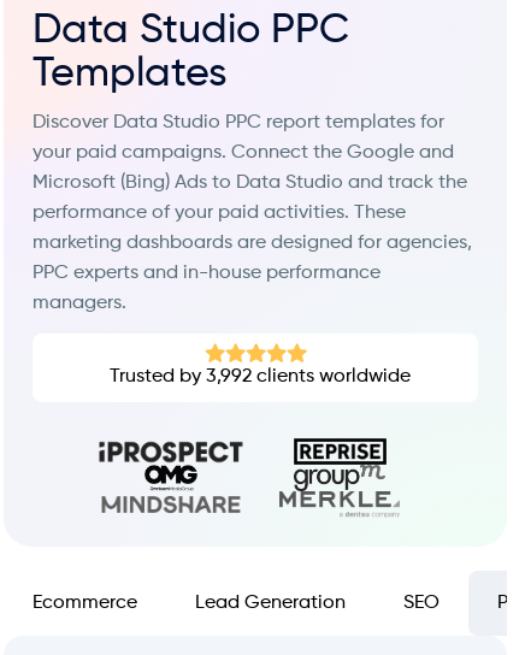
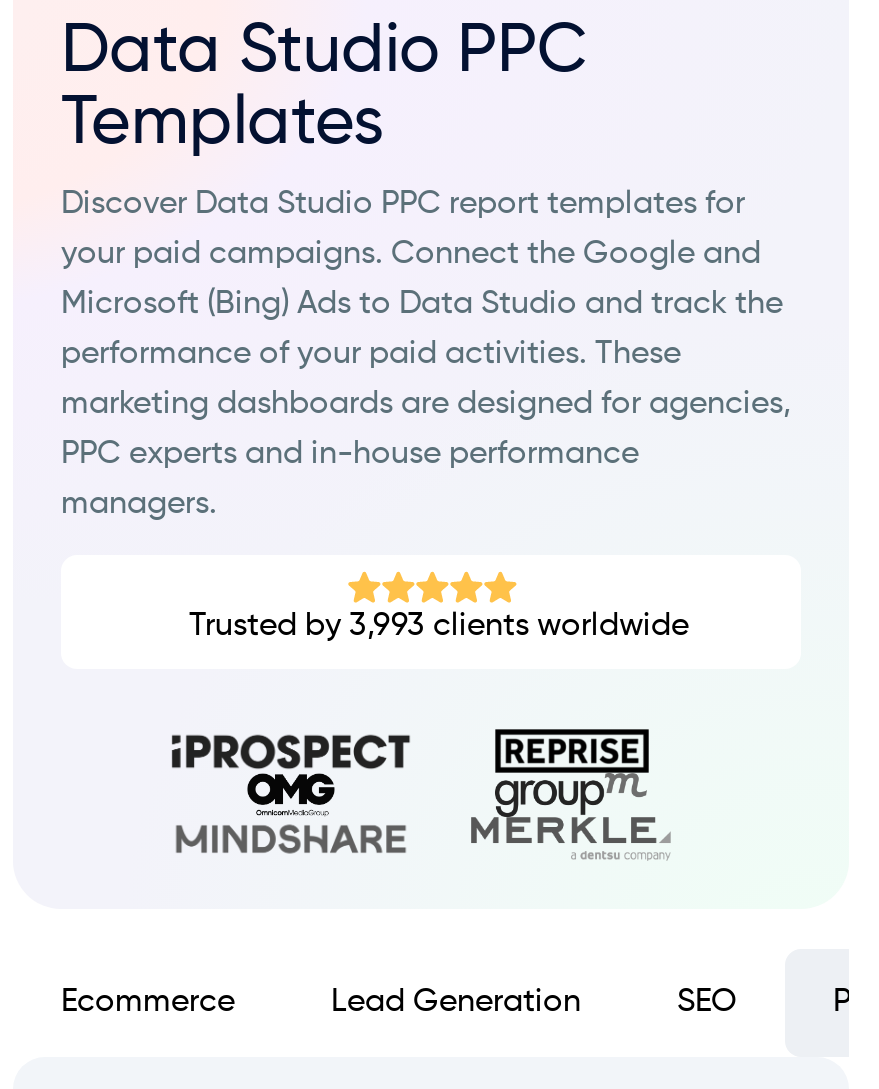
[110,367,411,386] Trusted by 3,992 clients worldwide -> [189,611,689,643] Trusted by 3,993 clients worldwide

